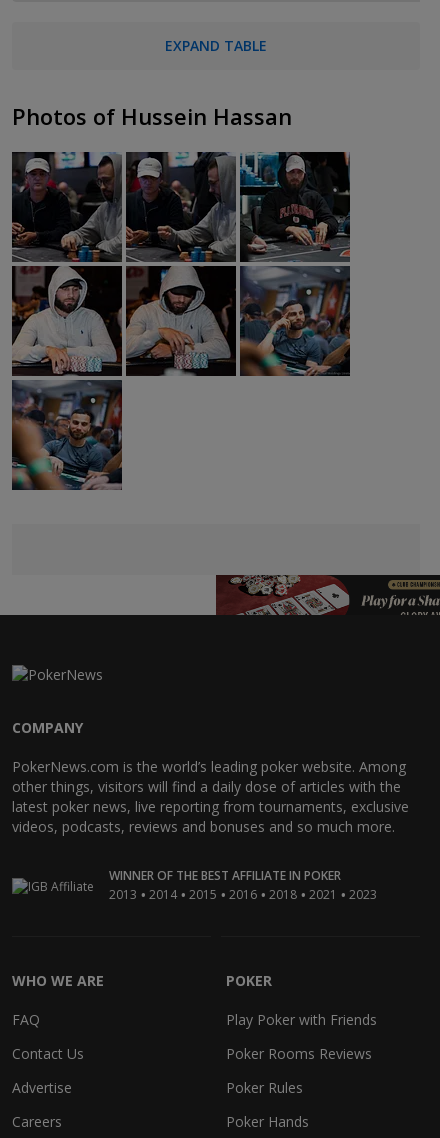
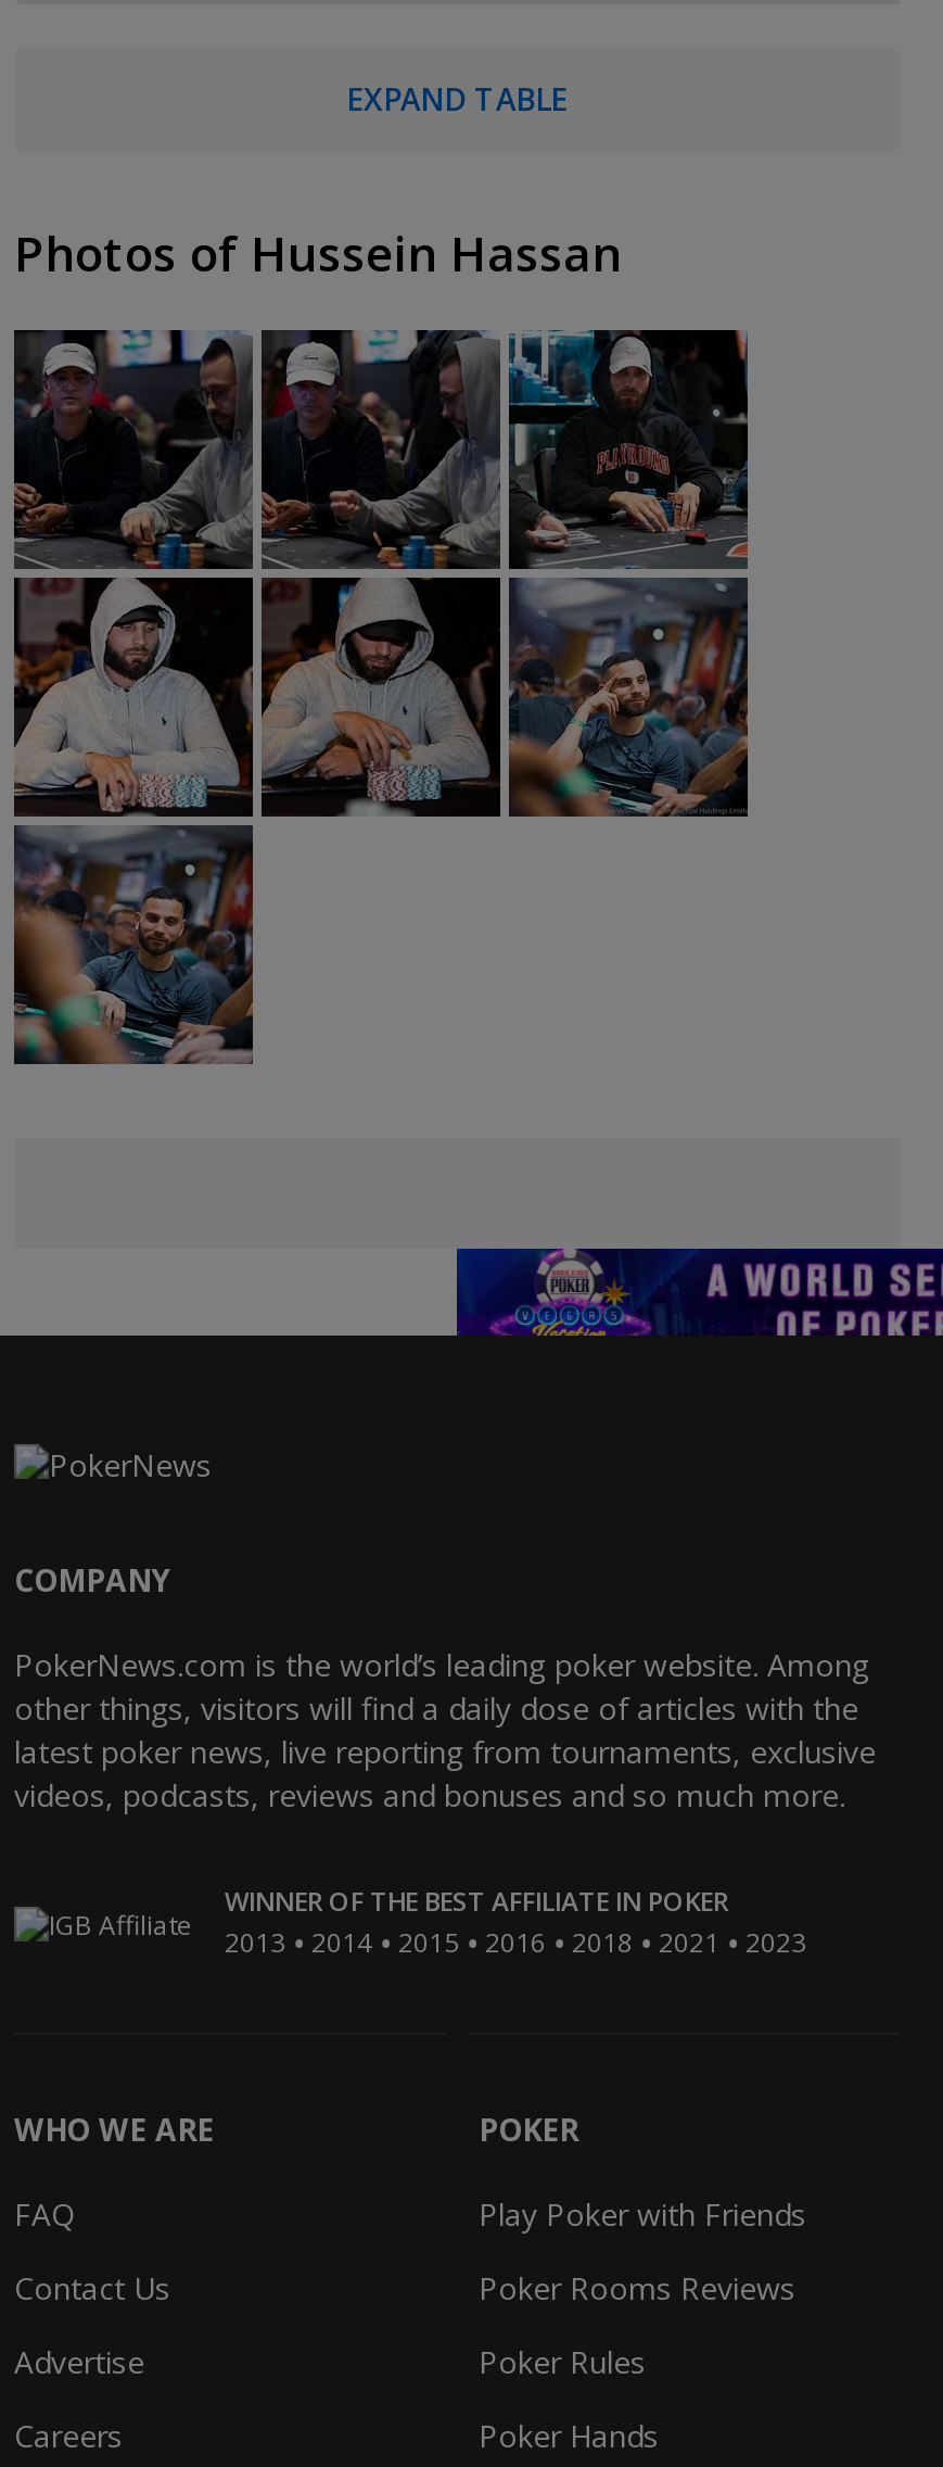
[215,574,437,616] [image] -> [455,1247,936,1338] [image]

